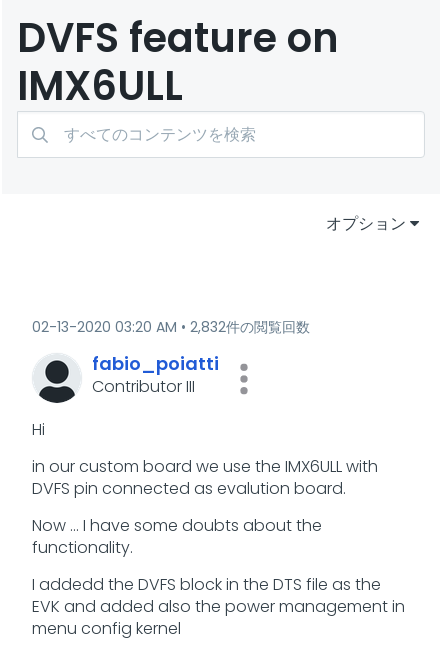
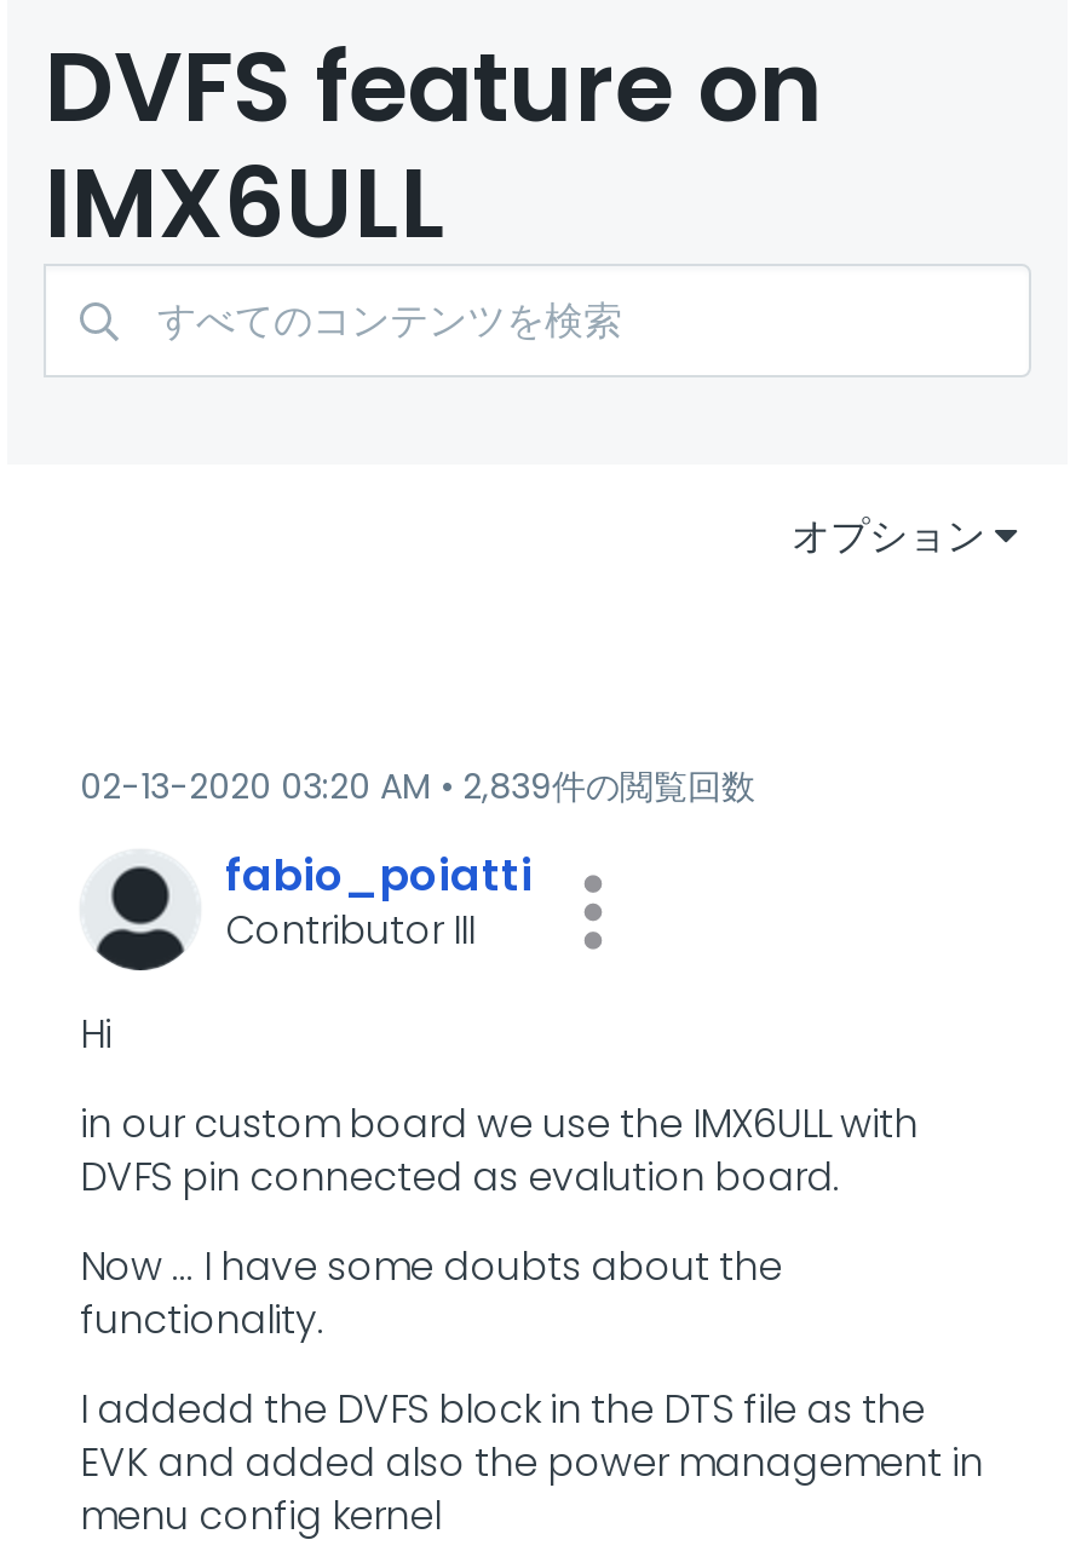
[190,317,310,337] 2,832件の閲覧回数 -> [462,762,755,811] 2,839件の閲覧回数

